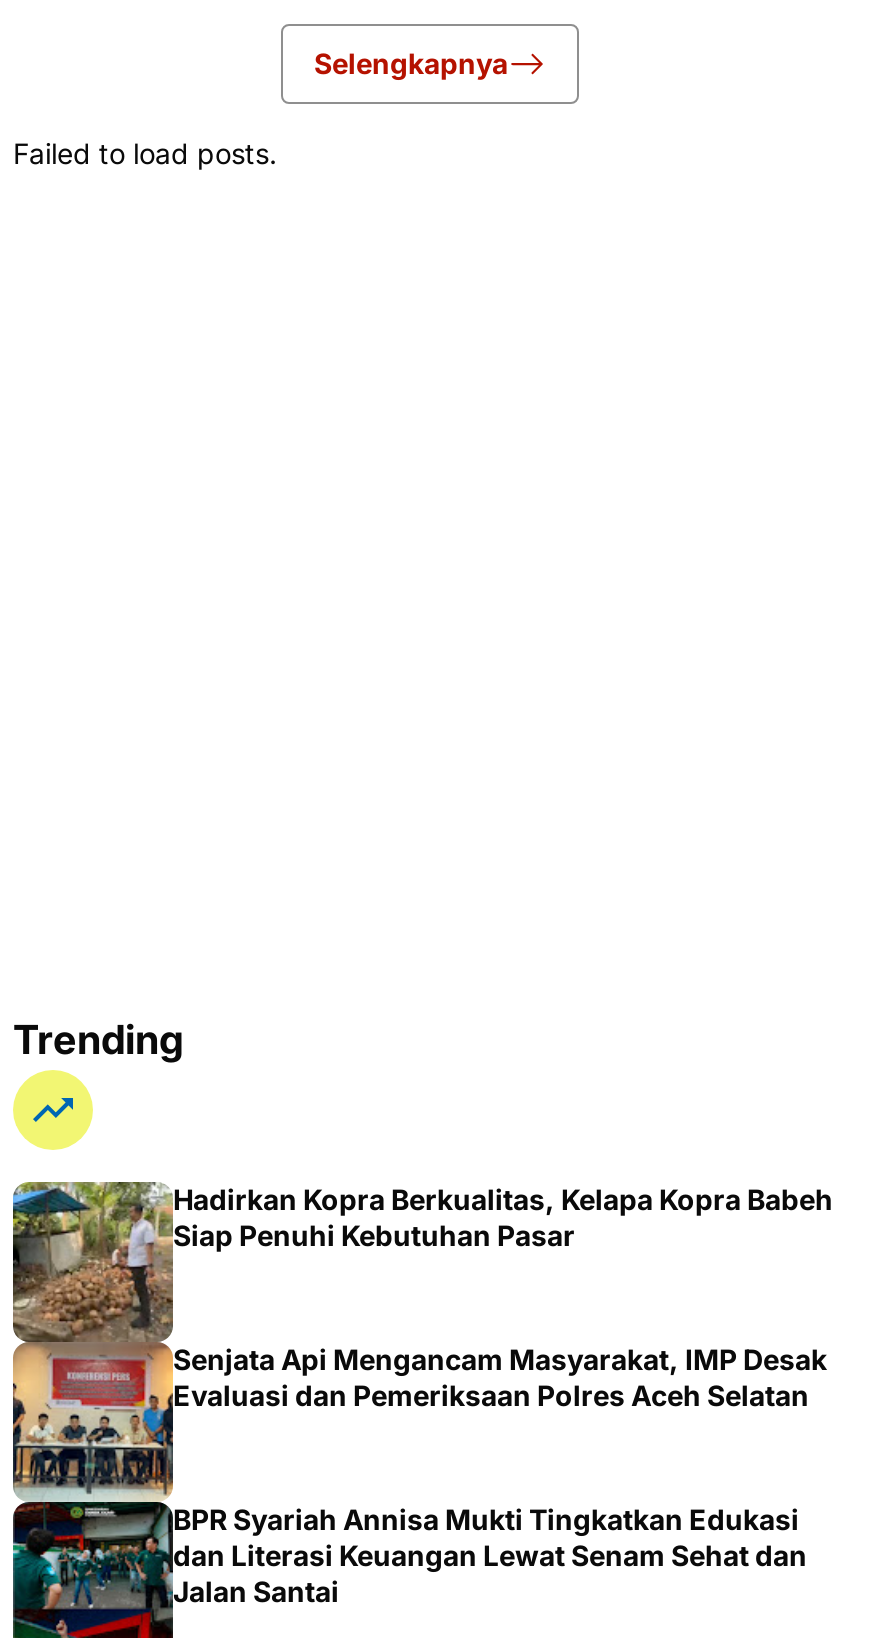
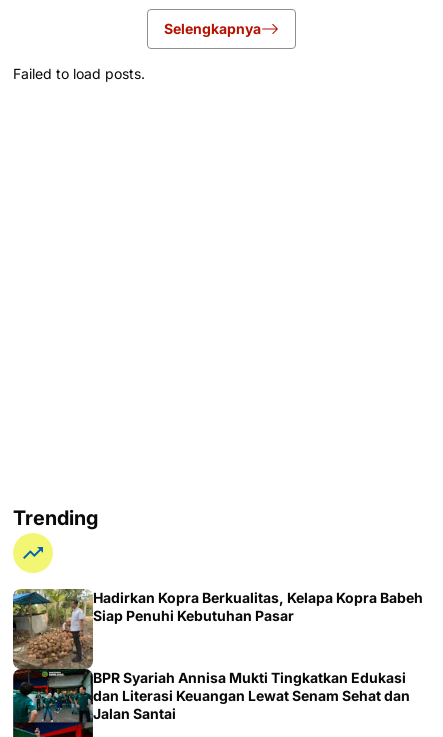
[11,1341,827,1504] [image] | Senjata Api Mengancam Masyarakat, IMP Desak | Evaluasi dan Pemeriksaan Polres Aceh Selatan -> none

